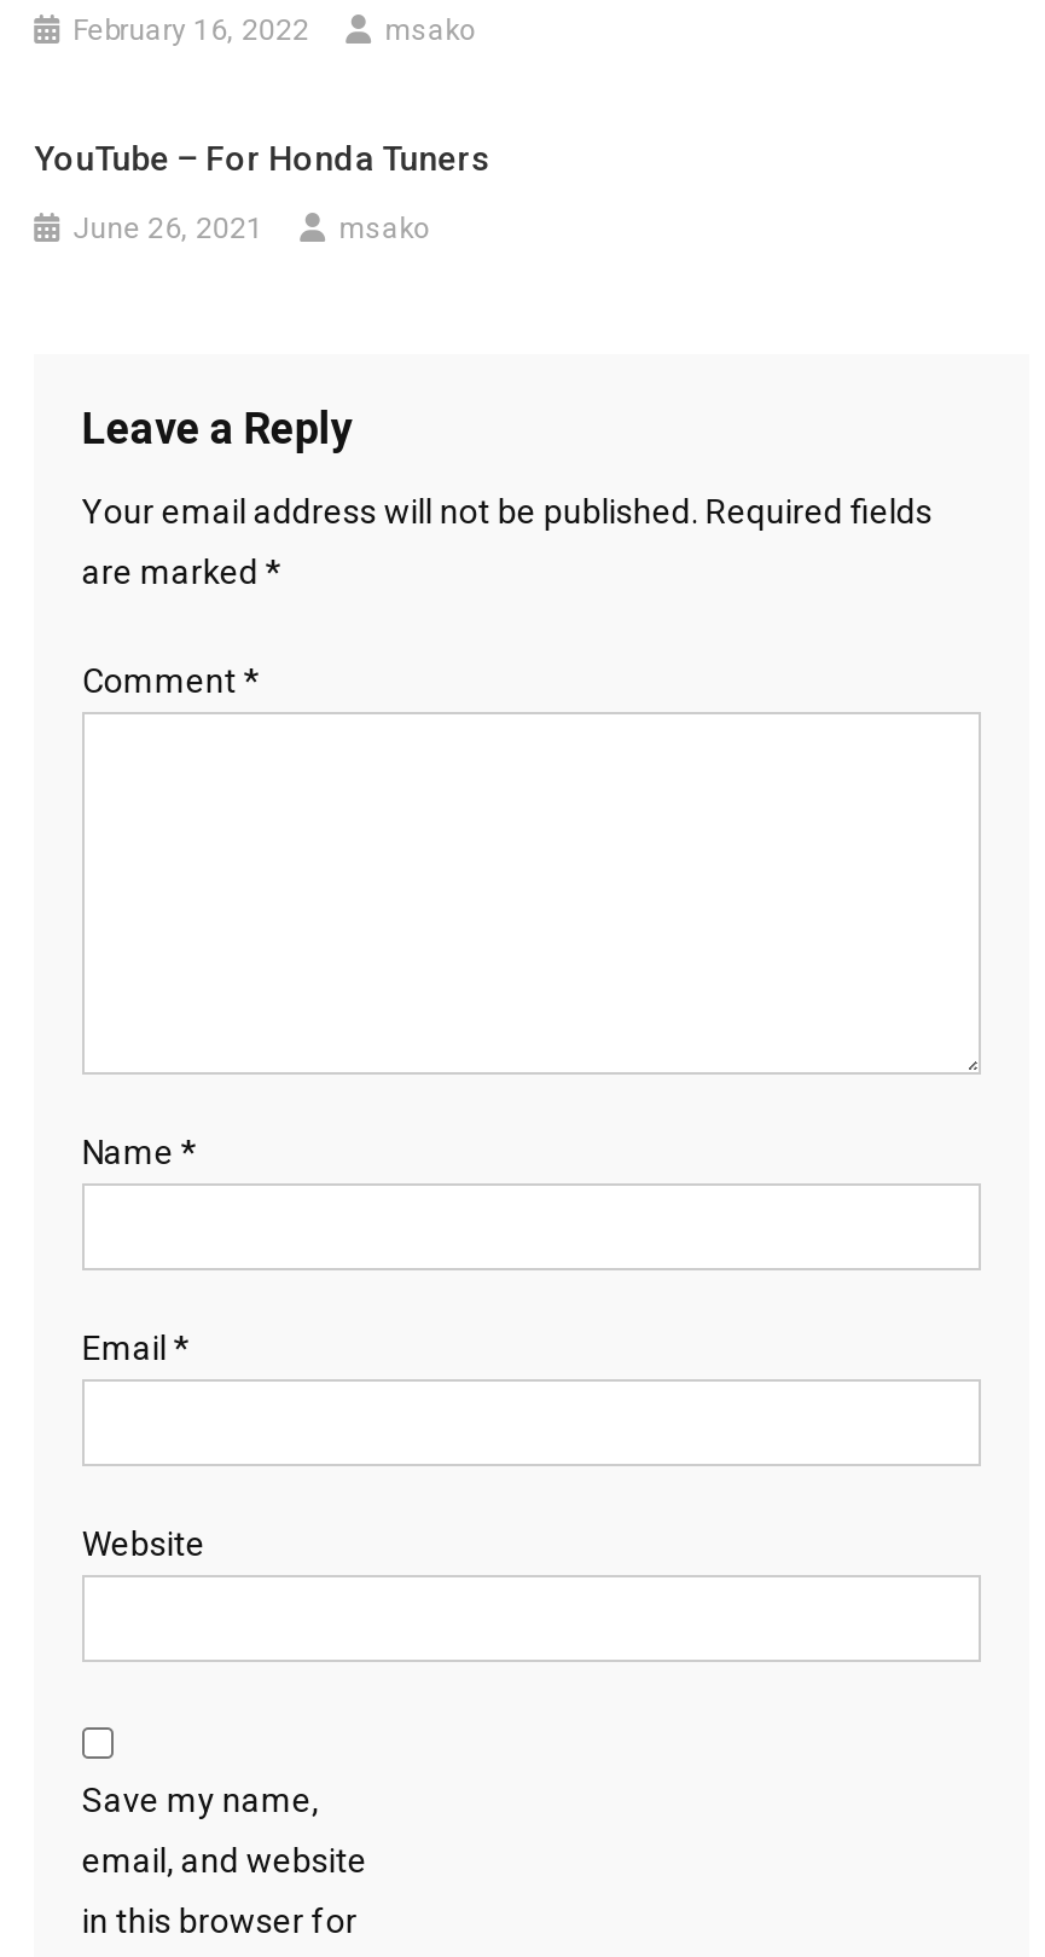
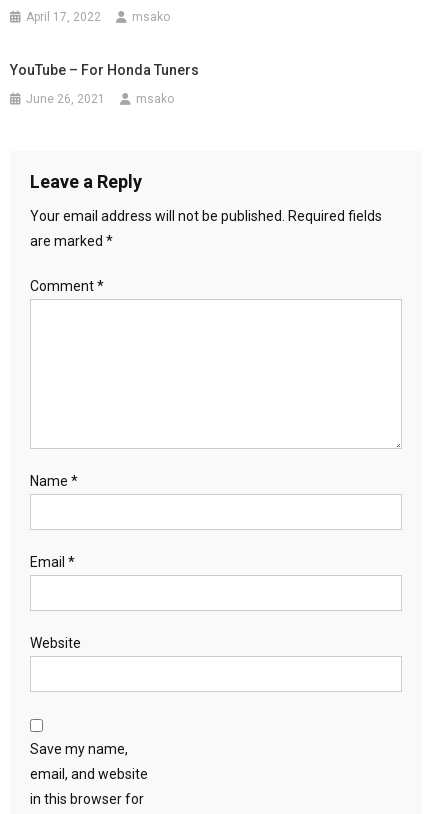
[73,13,310,47] February 16, 2022 -> [26,10,101,24] April 17, 2022

